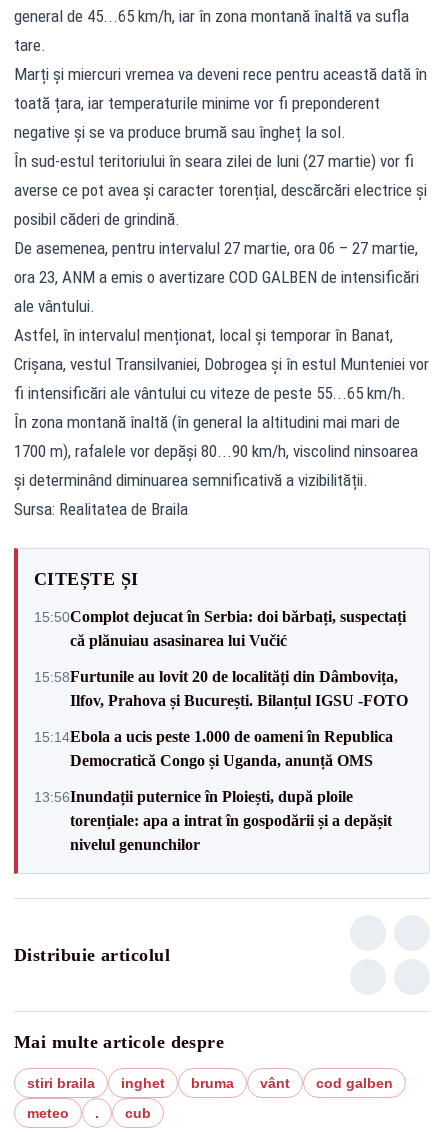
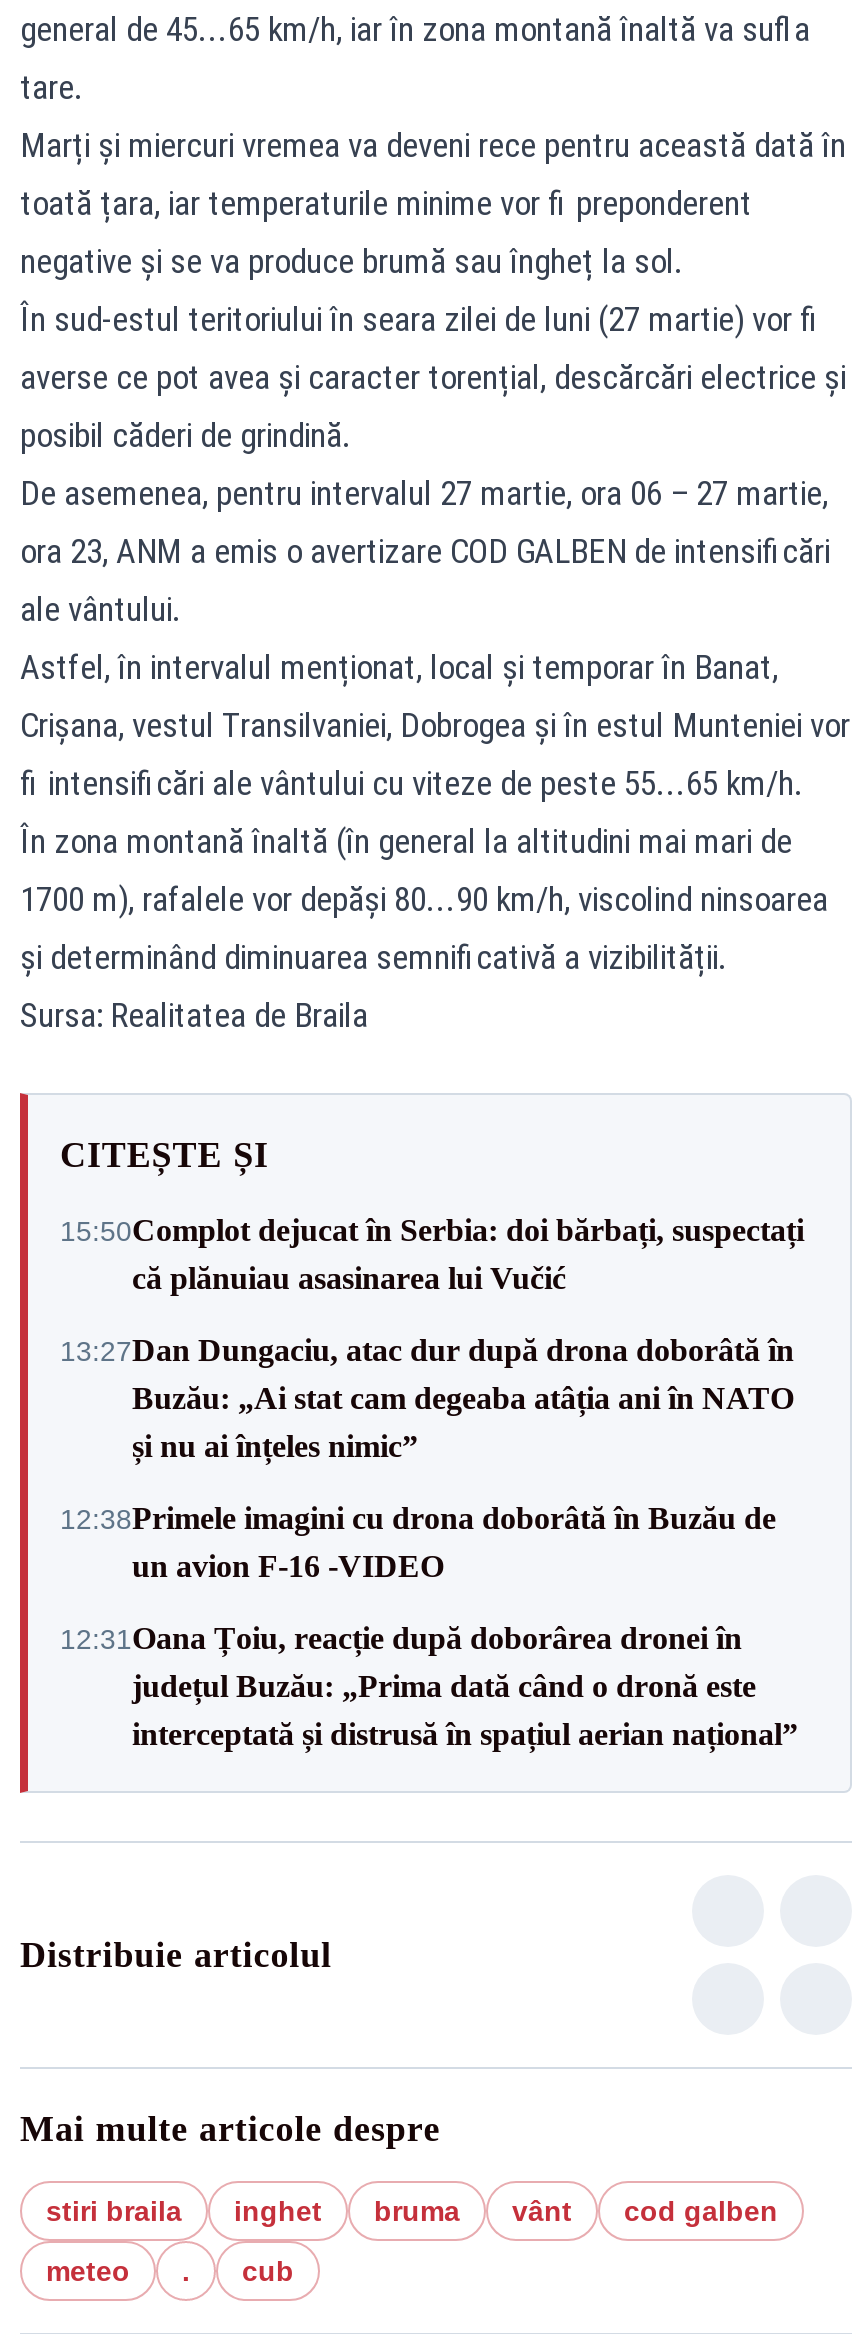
[34,667,408,708] 15:58Furtunile au lovit 20 de localități din Dâmbovița, | Ilfov, Prahova și București. Bilanțul IGSU -FOTO -> [60,1333,794,1463] 13:27Dan Dungaciu, atac dur după drona doborâtă în | Buzău: „Ai stat cam degeaba atâția ani în NATO | și nu ai înțeles nimic”
[34,727,393,768] 15:14Ebola a ucis peste 1.000 de oameni în Republica | Democratică Congo și Uganda, anunță OMS -> [60,1501,776,1583] 12:38Primele imagini cu drona doborâtă în Buzău de | un avion F-16 -VIDEO
[34,787,392,852] 13:56Inundații puternice în Ploiești, după ploile | torențiale: apa a intrat în gospodării și a depășit | nivelul genunchilor -> [60,1621,798,1751] 12:31Oana Țoiu, reacție după doborârea dronei în | județul Buzău: „Prima dată când o dronă este | interceptată și distrusă în spațiul aerian național”

